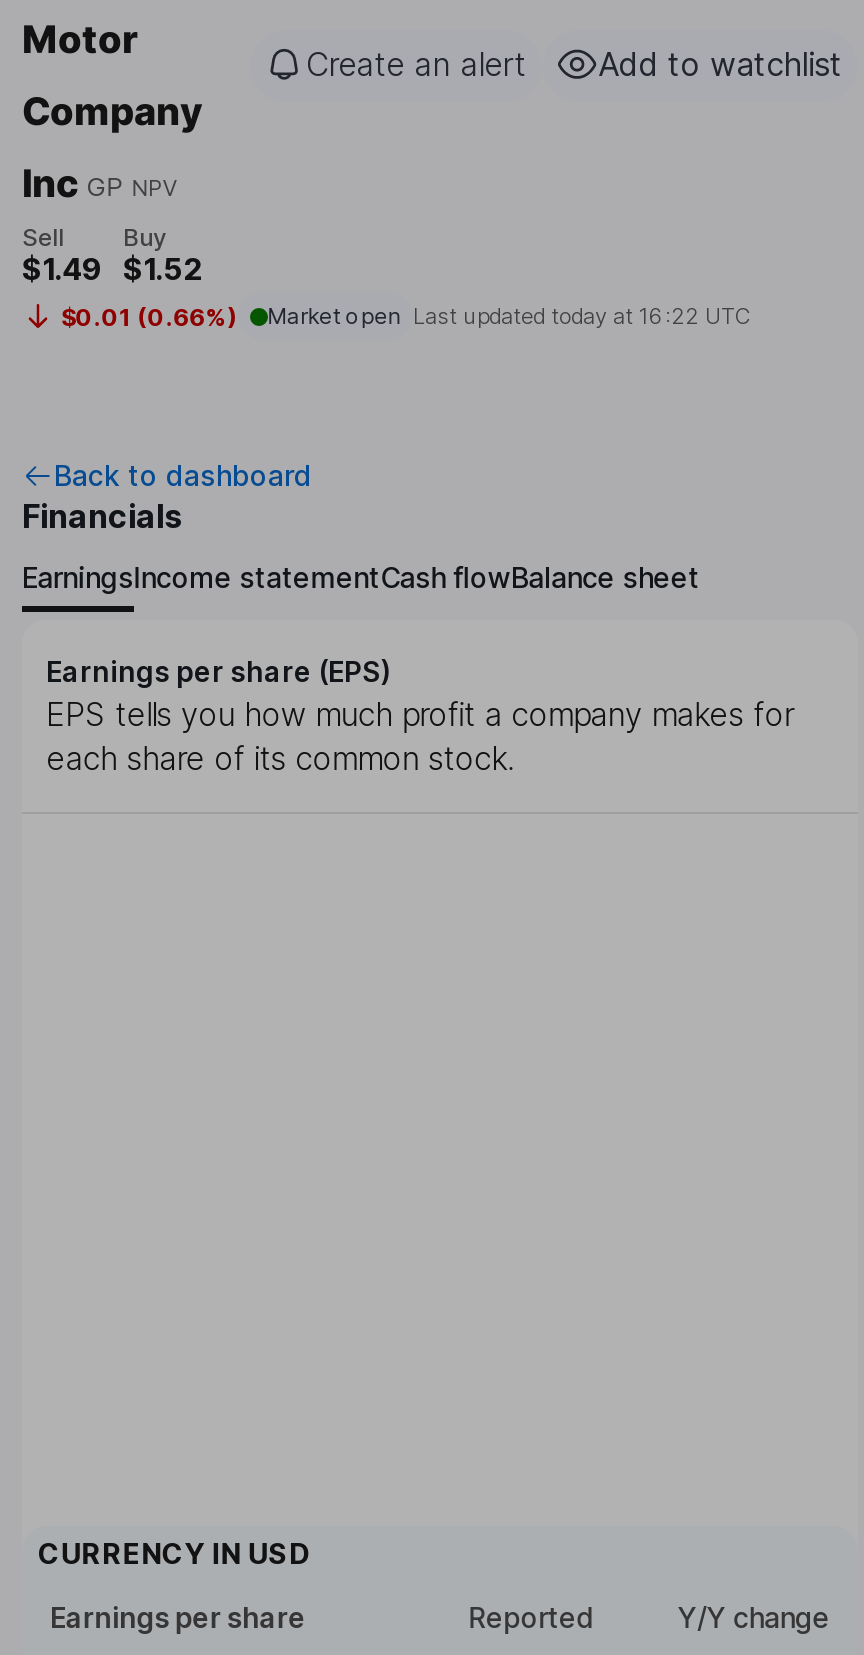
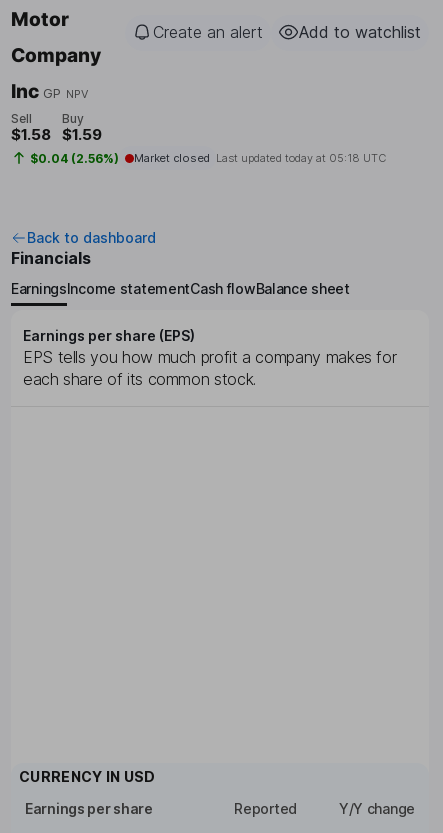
[22,251,102,289] $1.49 -> [11,125,51,144] $1.58
[123,251,203,289] $1.52 -> [61,125,101,144] $1.59
[61,302,237,332] $0.01 (0.66%) -> [31,151,119,166] $0.04 (2.56%)
[267,303,751,331] Market open Last updated today at 16:22 UTC -> [134,151,386,165] Market closed Last updated today at 05:18 UTC

